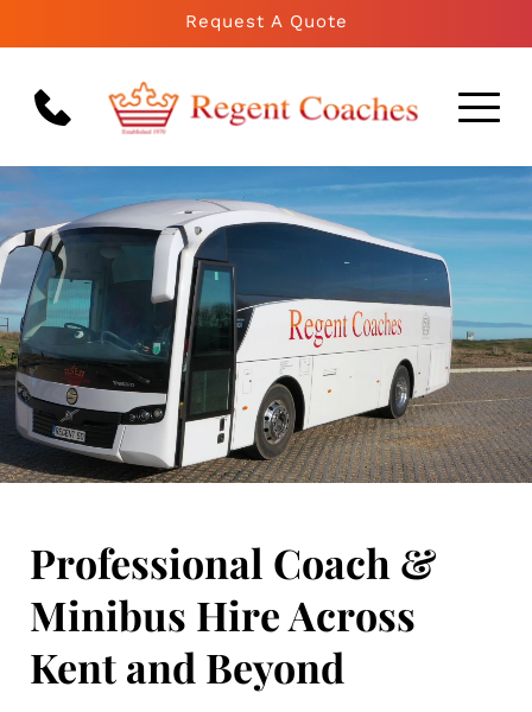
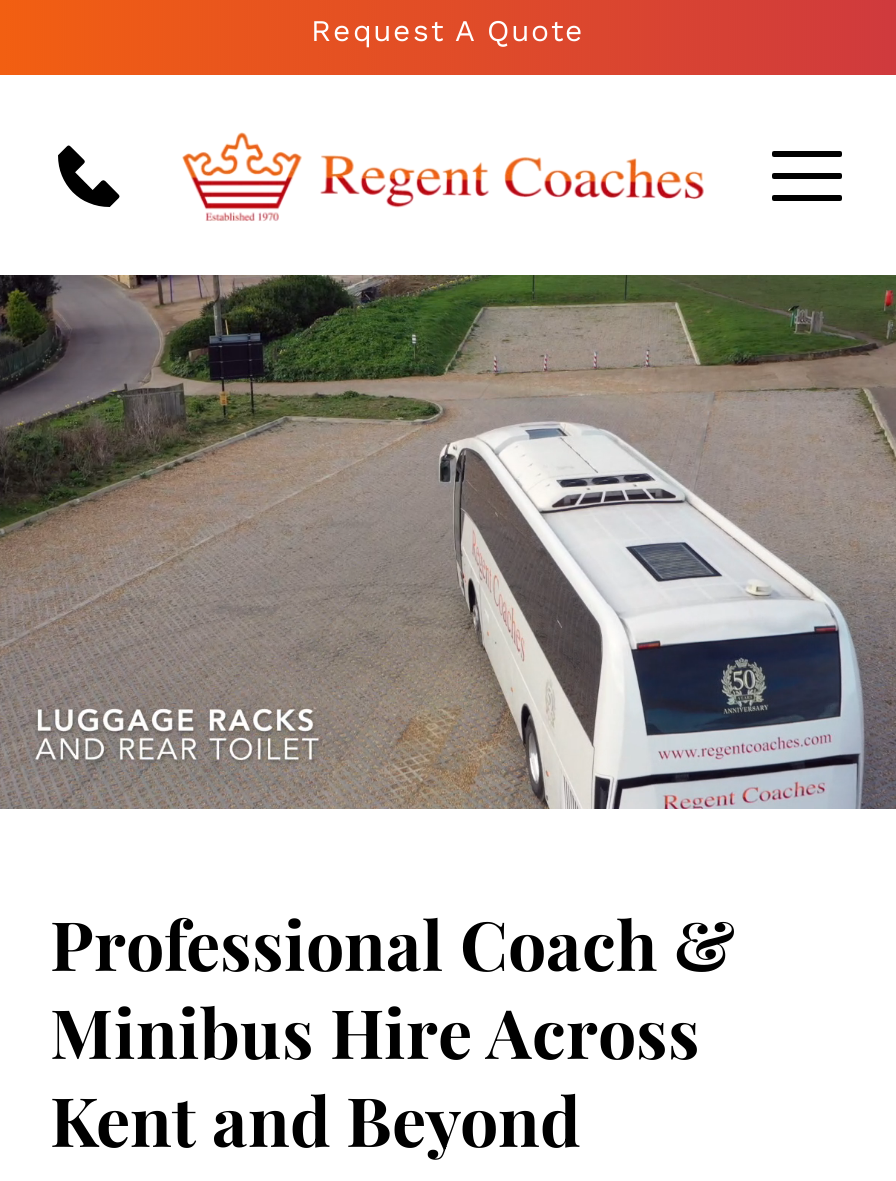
[4,165,528,483] [image] -> [6,273,890,809] [image]

